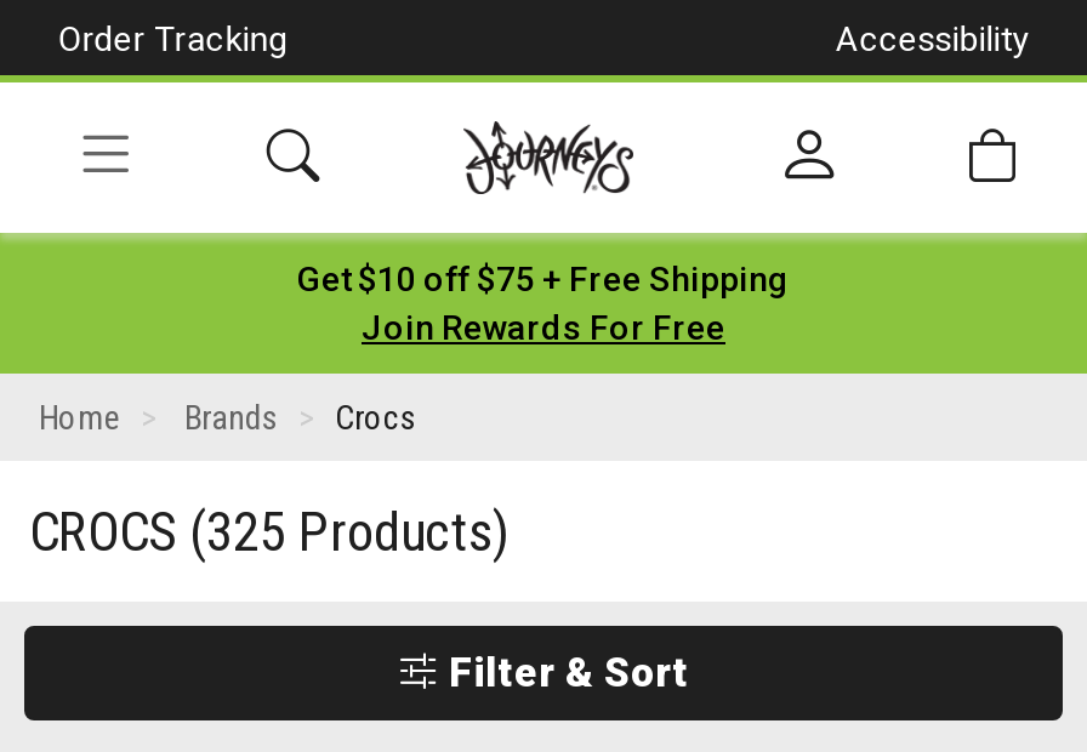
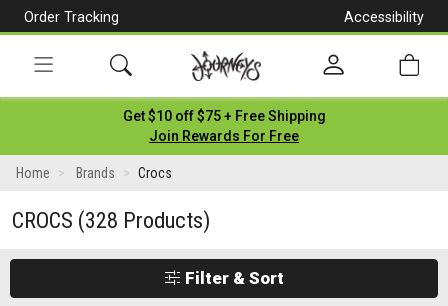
[29,500,510,563] CROCS (325 Products) -> [12,207,210,233] CROCS (328 Products)

